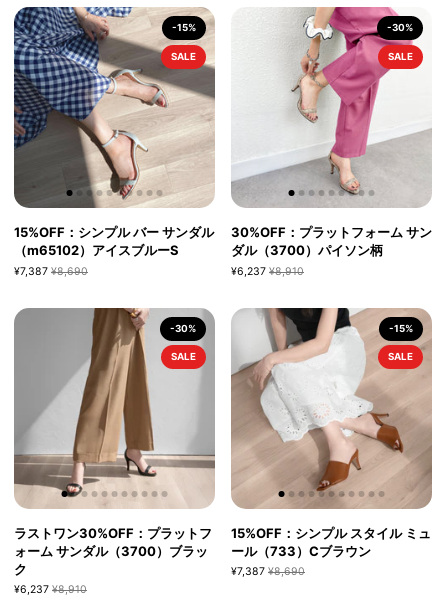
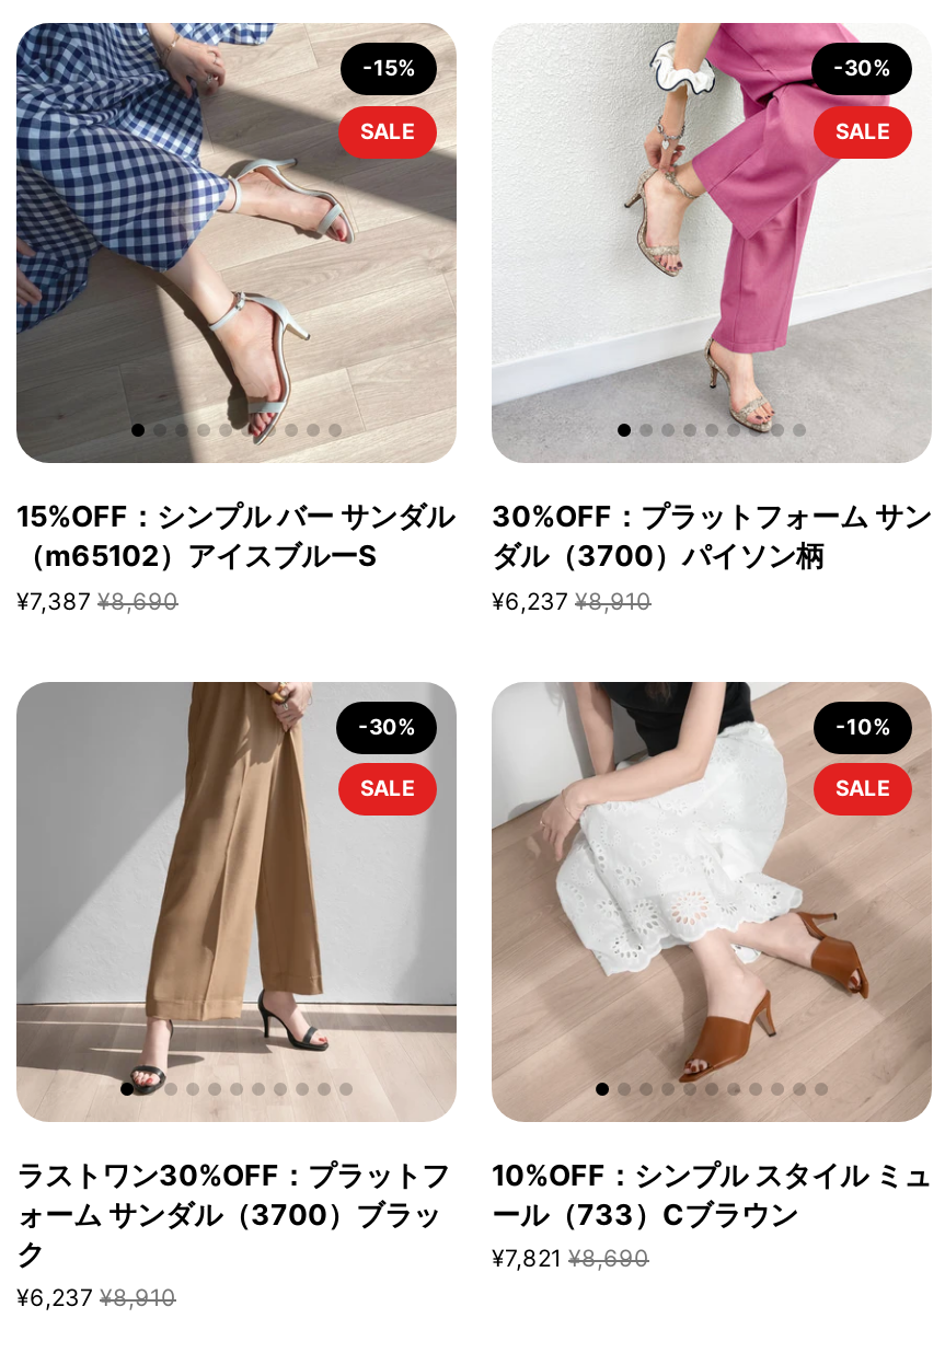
[389,323,413,334] -15% -> [835,714,890,738] -10%
[231,525,431,541] 15%OFF：シンプル スタイル ミュ -> [492,1156,932,1191] 10%OFF：シンプル スタイル ミュ
[231,565,305,578] ¥7,387 ¥8,690 -> [492,1245,649,1273] ¥7,821 ¥8,690

